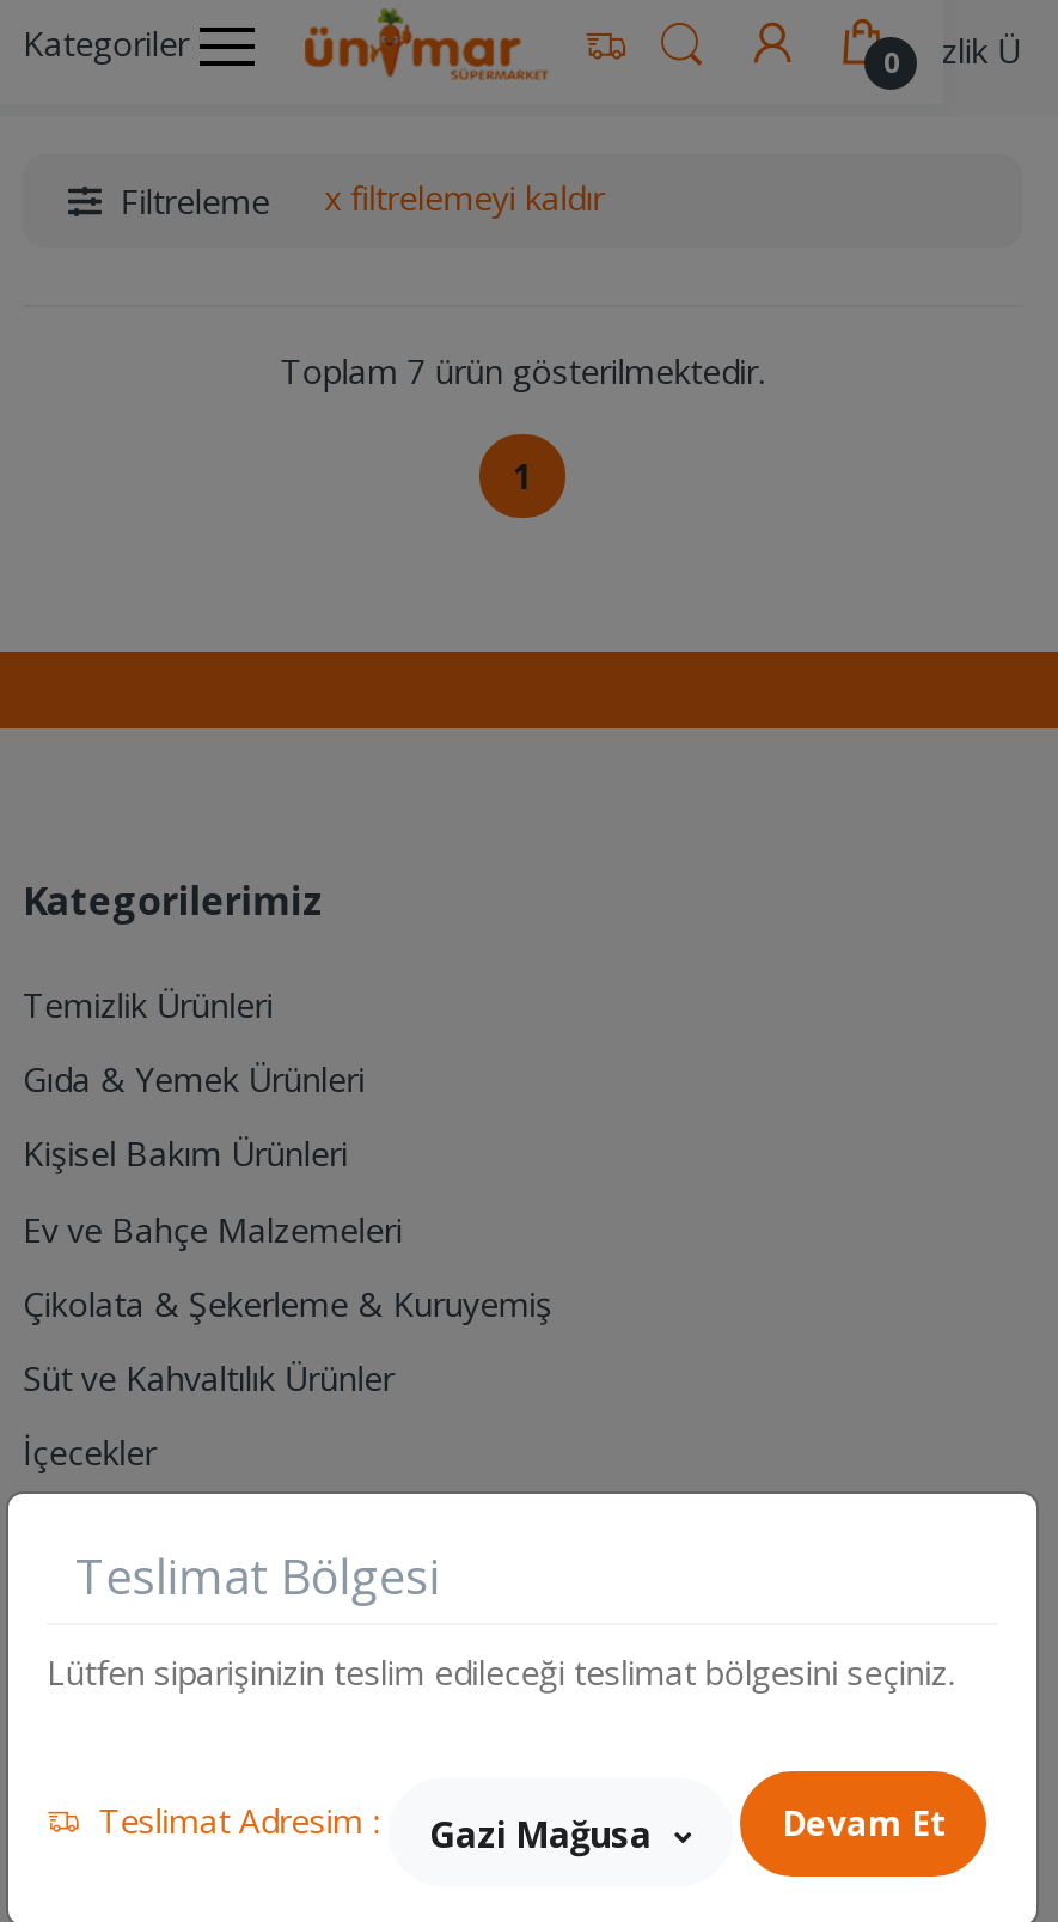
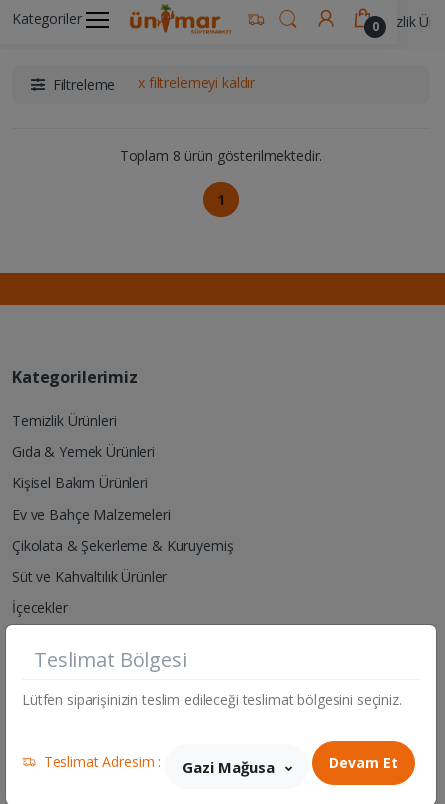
[280,348,765,393] Toplam 7 ürün gösterilmektedir. -> [120,146,322,165] Toplam 8 ürün gösterilmektedir.

